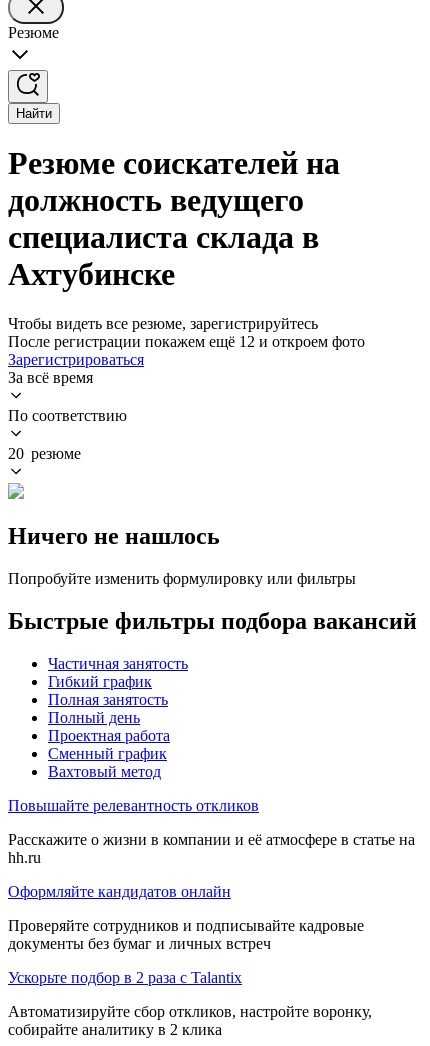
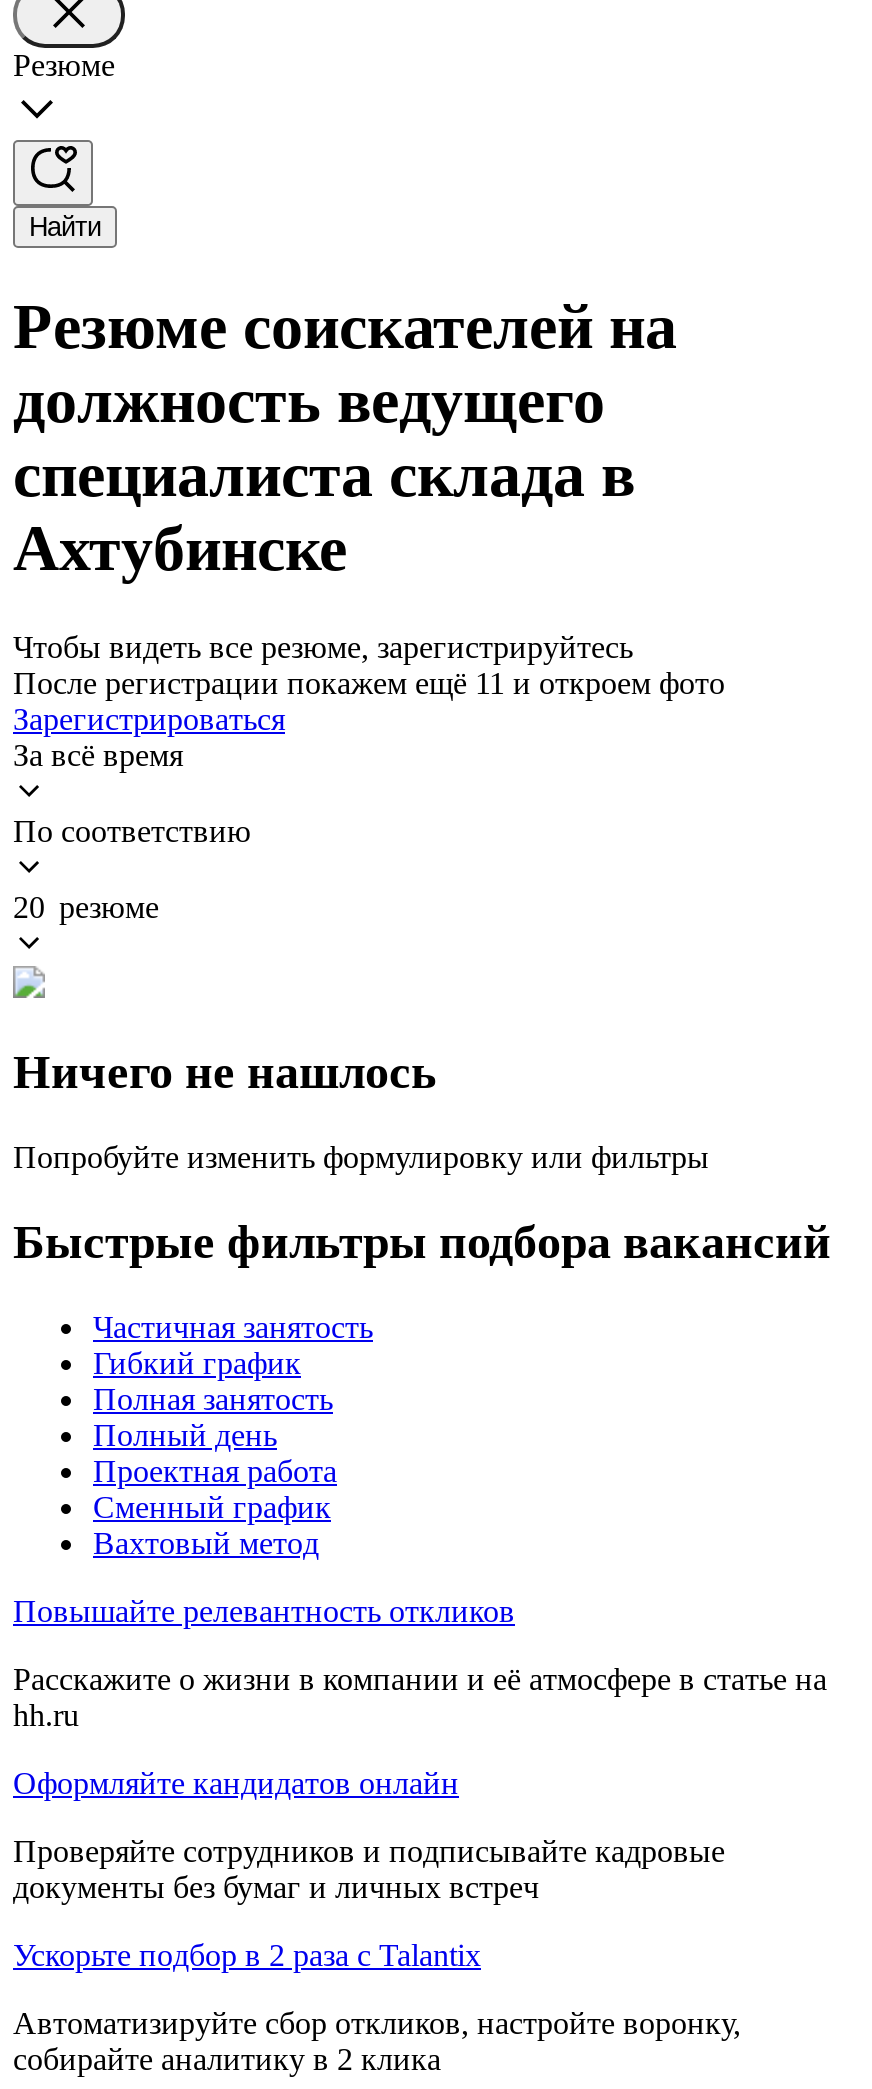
[8,333,365,350] После регистрации покажем ещё 12 и откроем фото -> [13,666,725,700] После регистрации покажем ещё 11 и откроем фото

